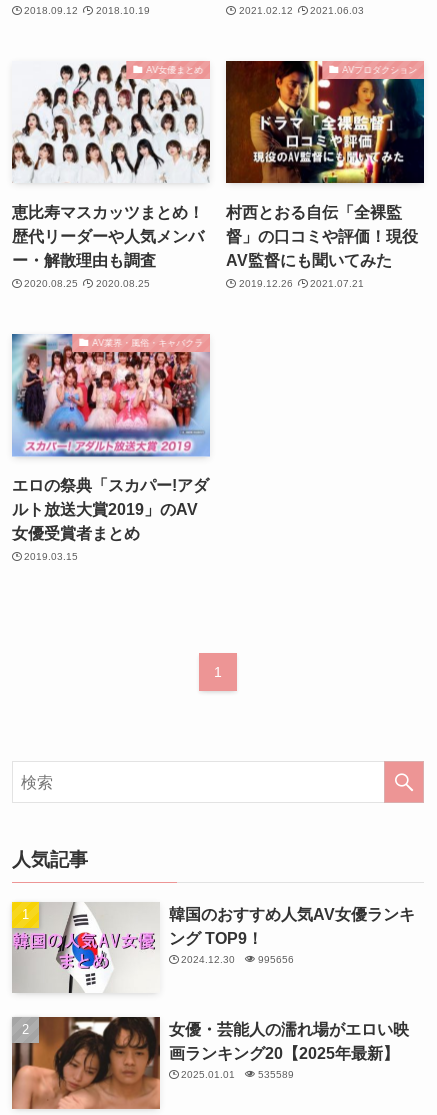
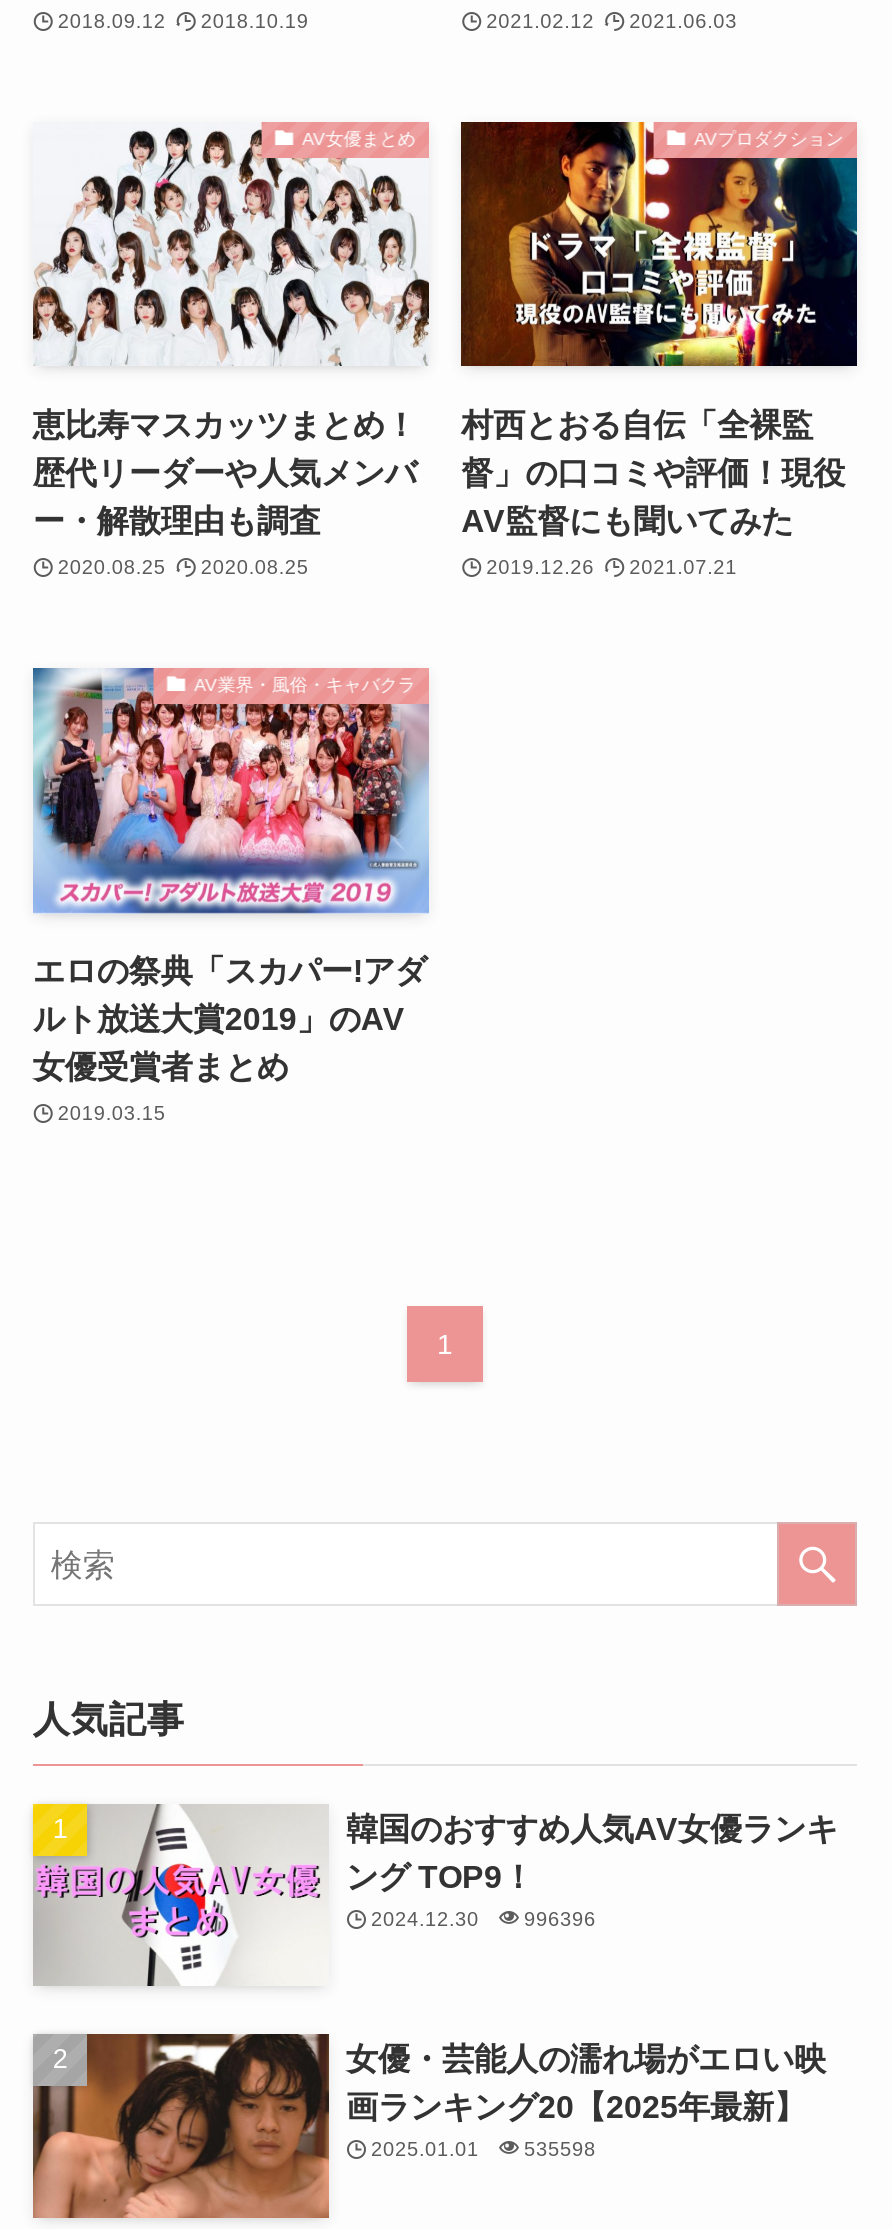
[257,953,293,964] 995656 -> [524,1907,596,1929] 996396
[257,1069,293,1080] 535589 -> [524,2139,596,2161] 535598

